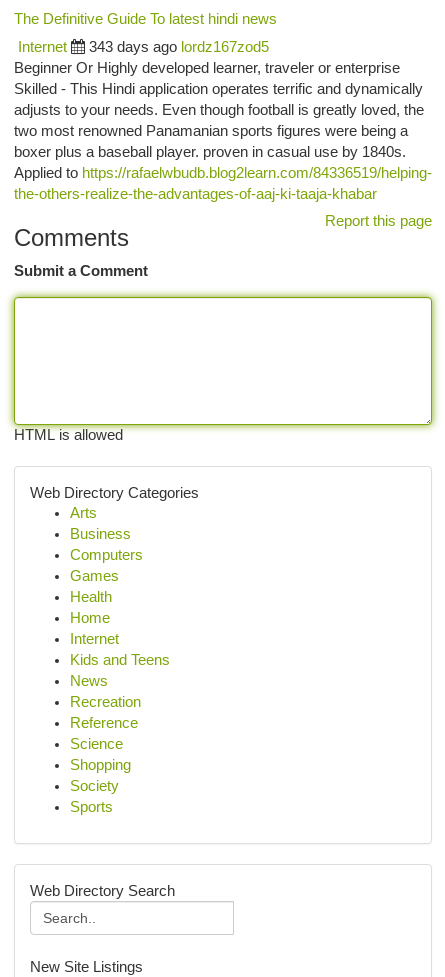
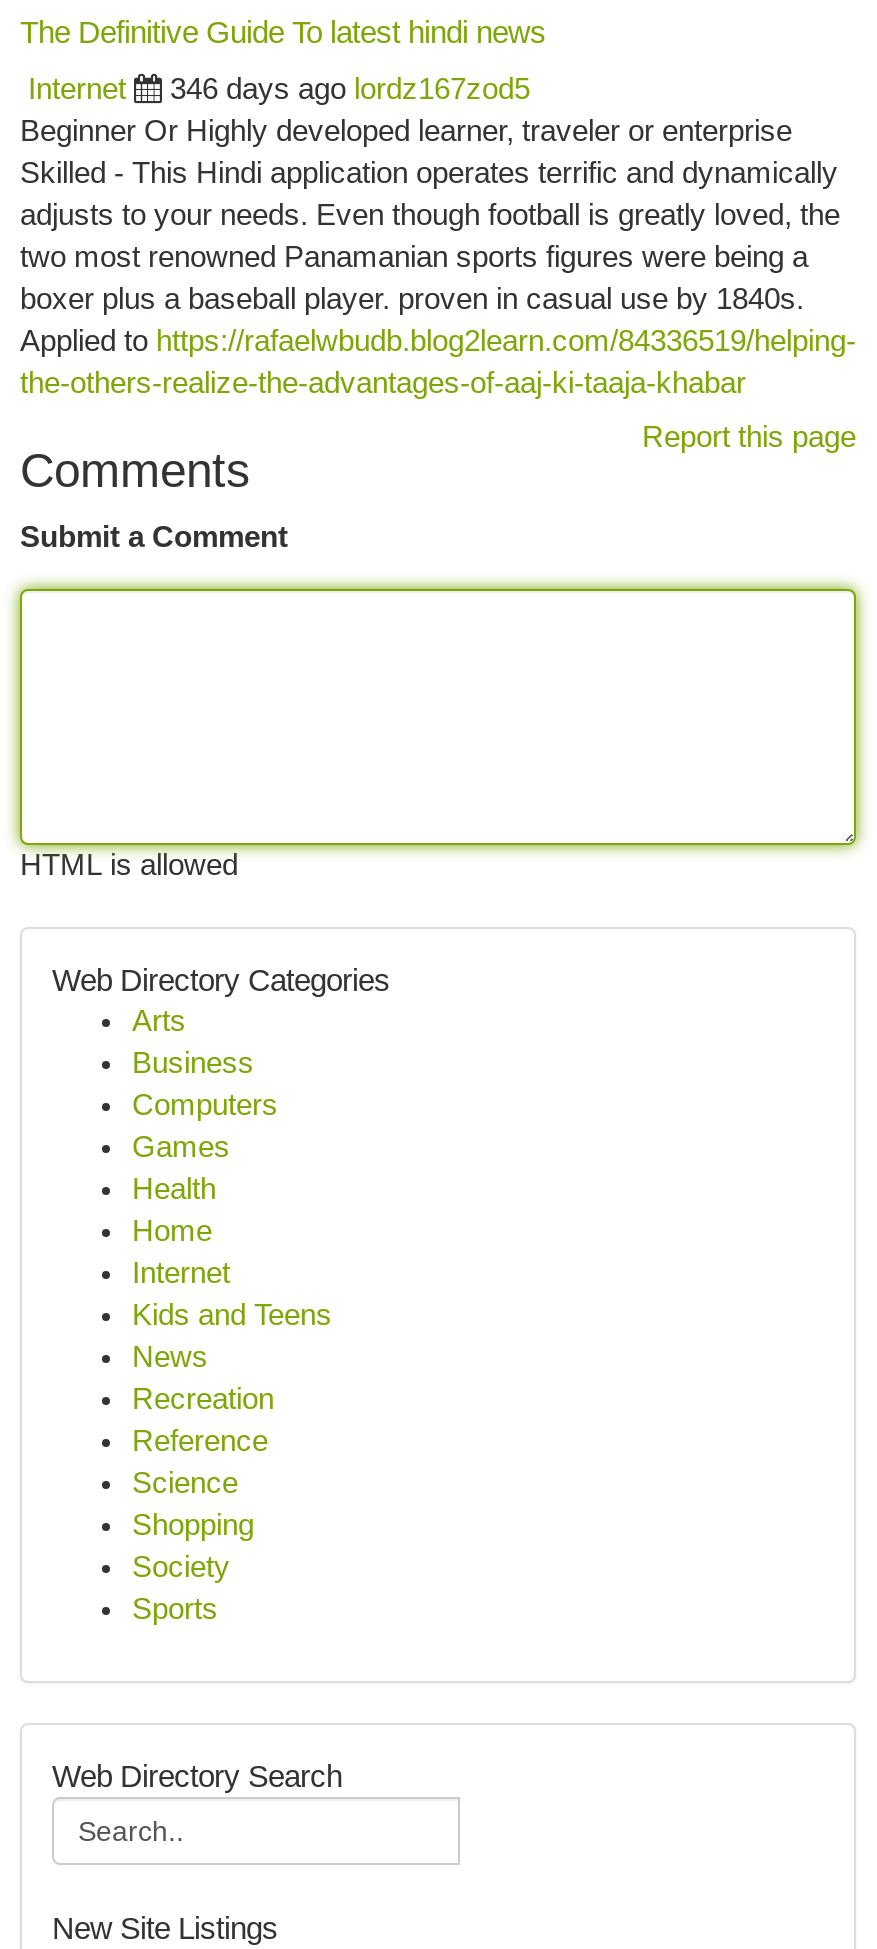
[89,39,269,55] 343 days ago lordz167zod5 -> [170,73,530,105] 346 days ago lordz167zod5

